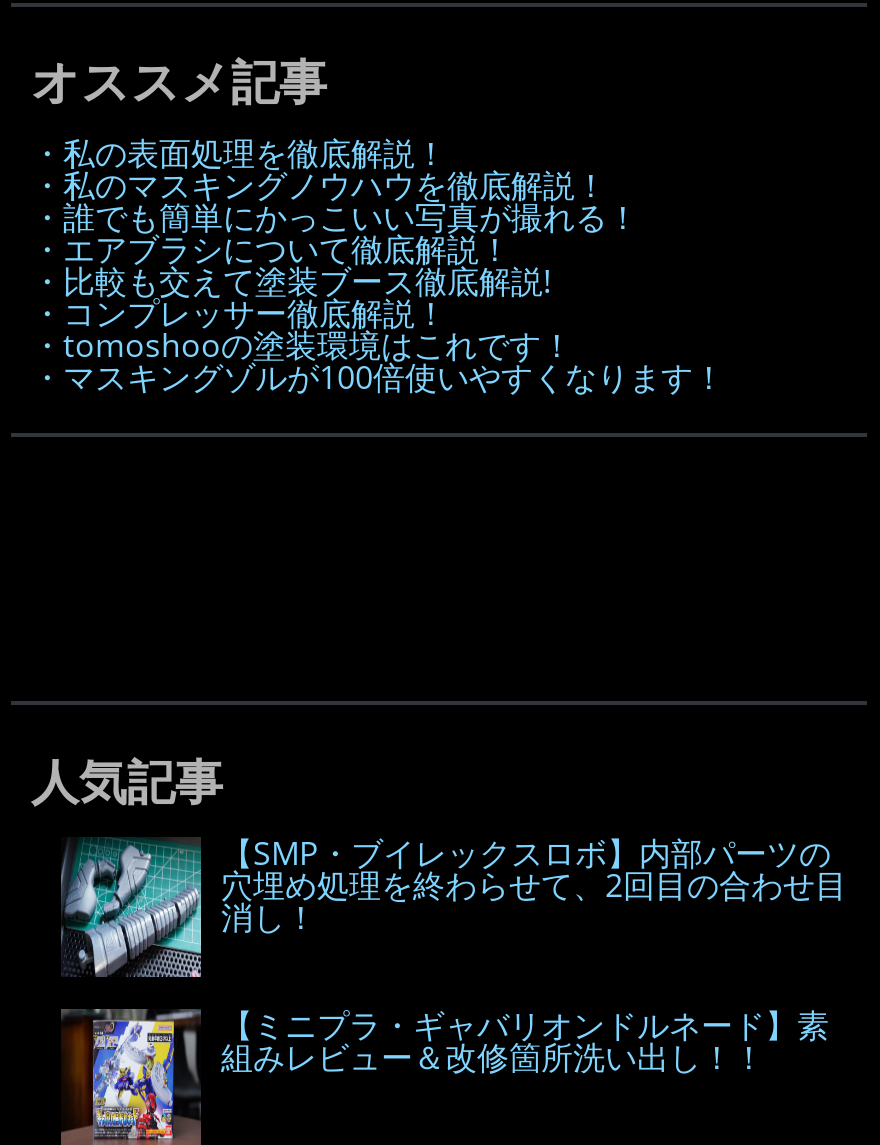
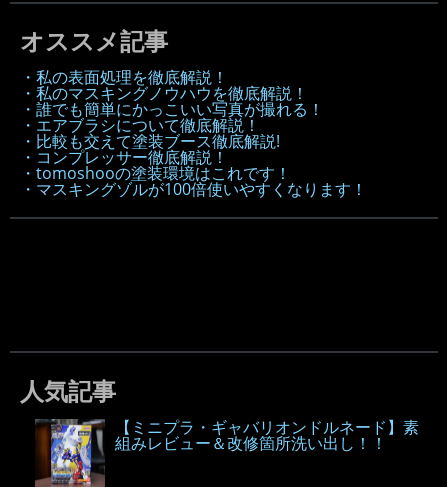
[59,831,847,979] [image] | 【SMP・ブイレックスロボ】内部パーツの | 穴埋め処理を終わらせて、2回目の合わせ目 | 消し！ -> none

